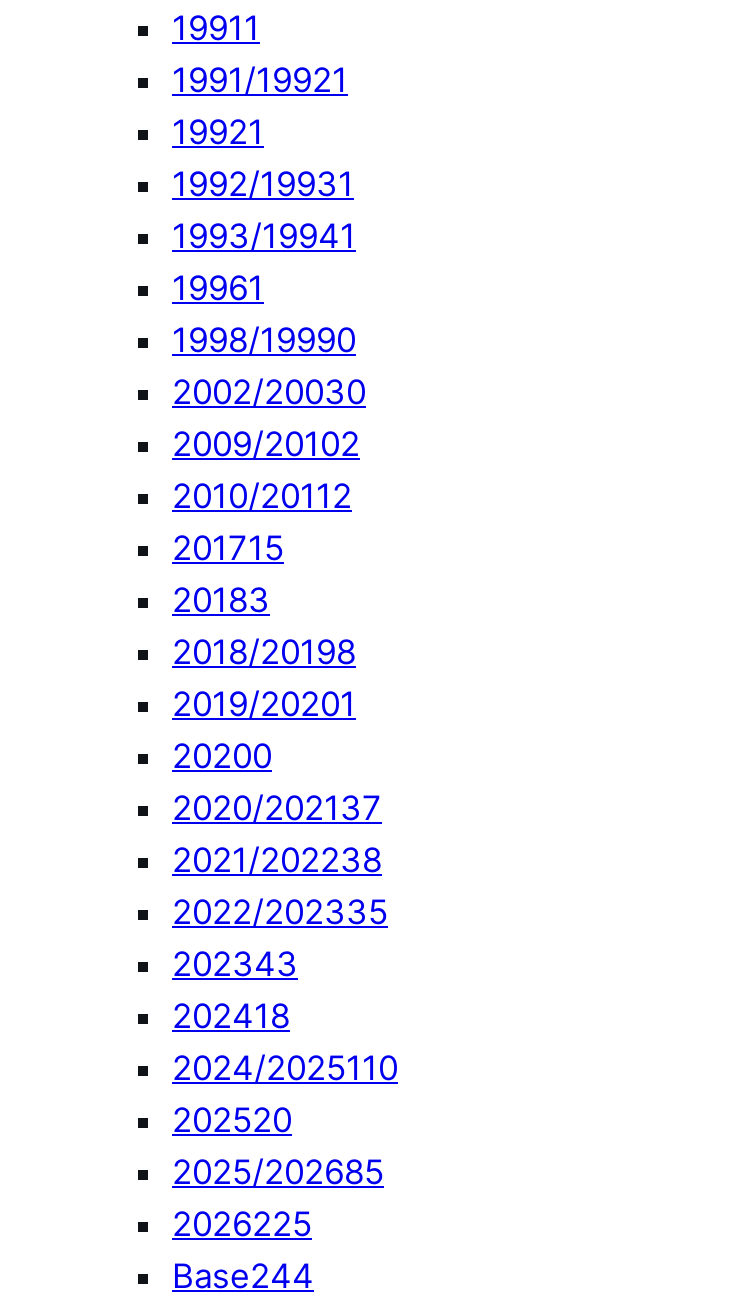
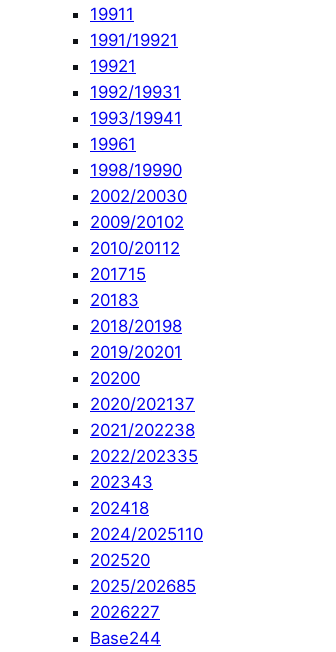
[172,1204,312,1244] 2026225 -> [90,602,160,622] 2026227

